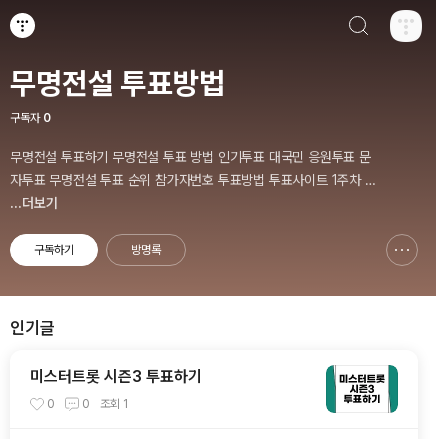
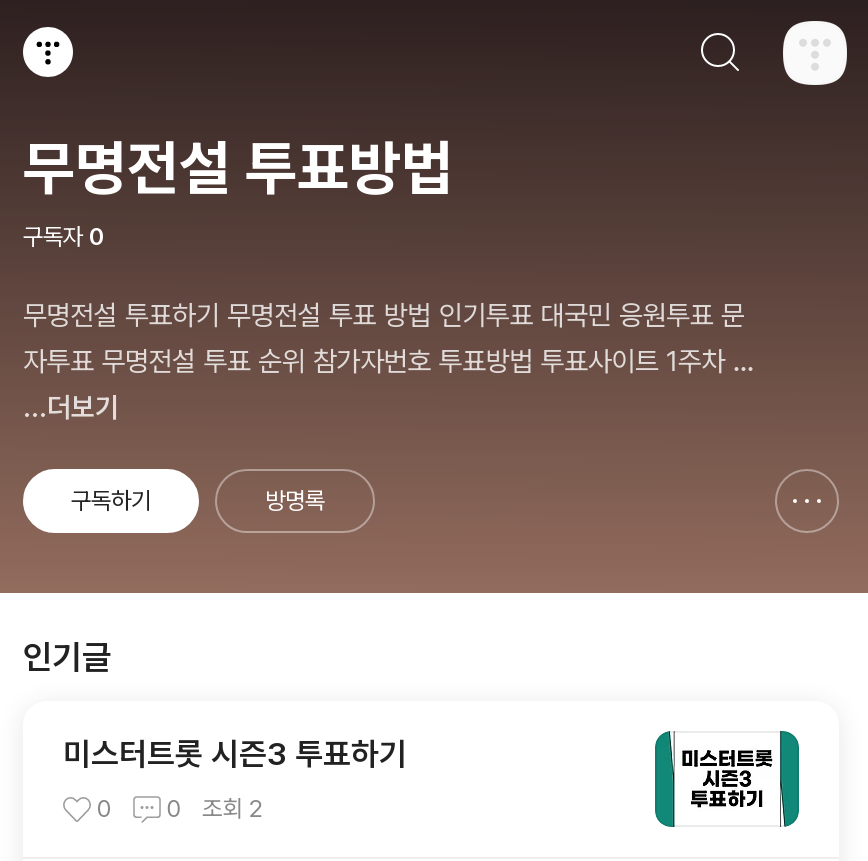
[47,397,128,411] 0 0 조회 1 -> [97,795,262,823] 0 0 조회 2

